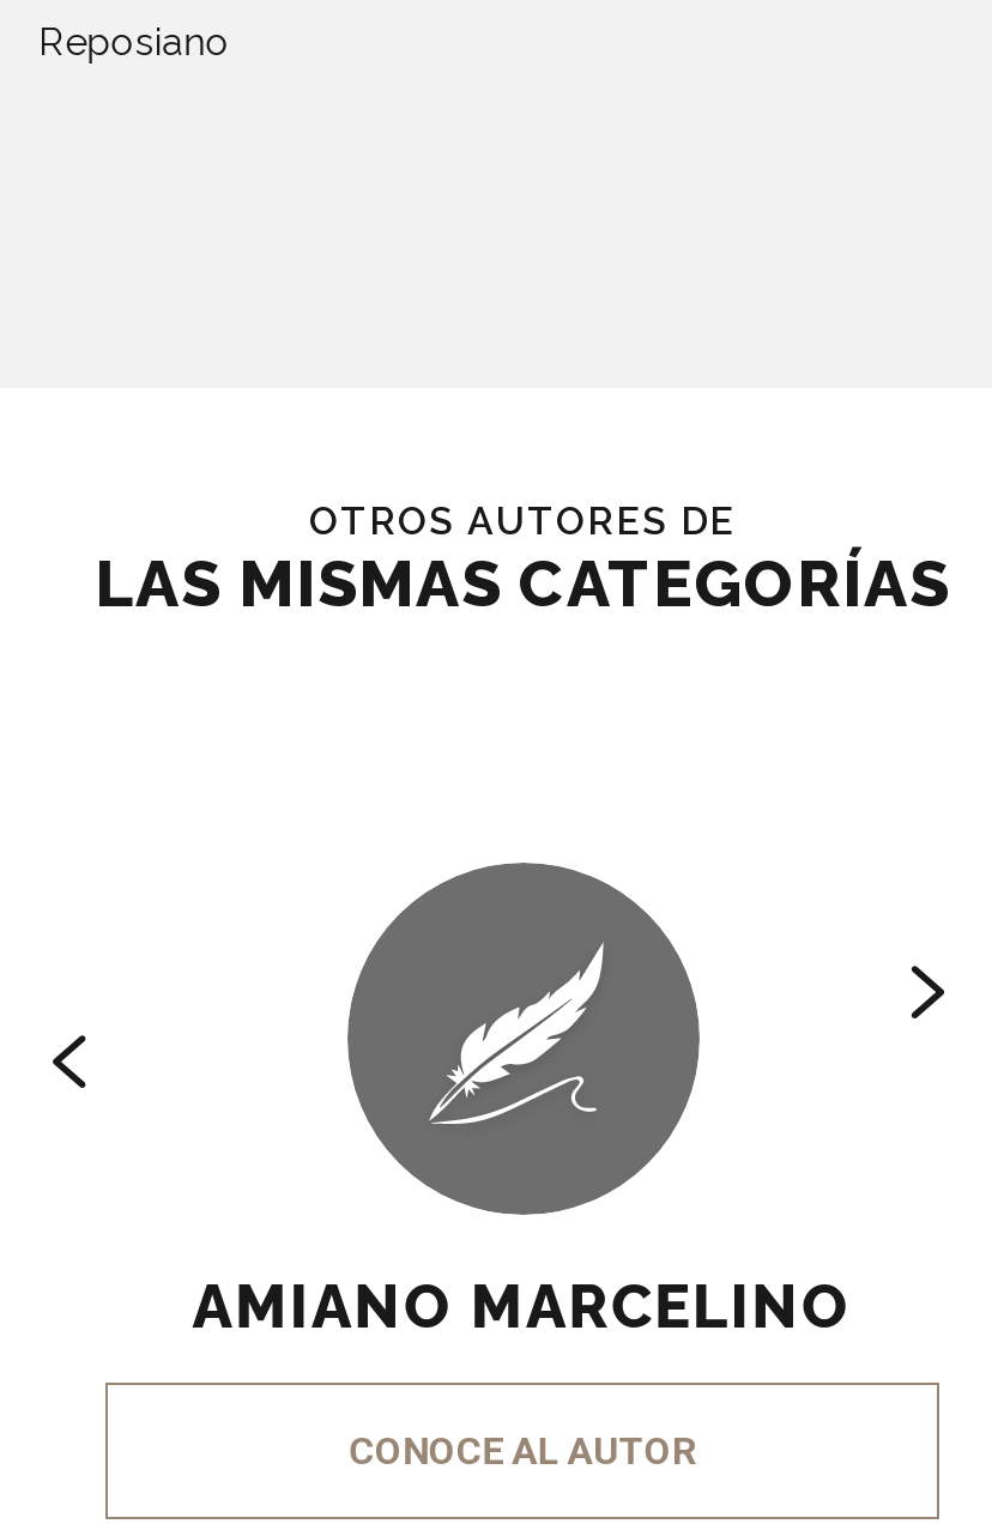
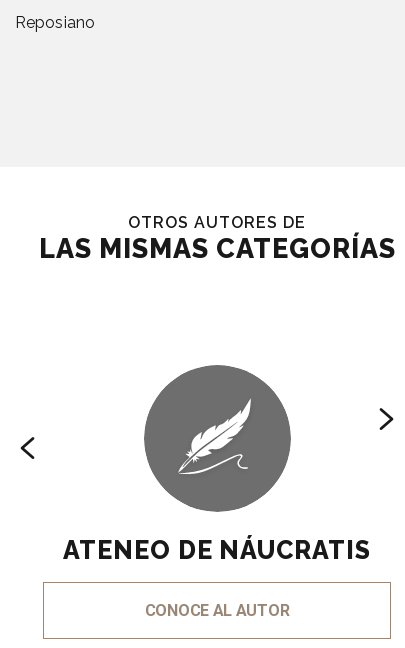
[192,1270,852,1342] AMIANO MARCELINO -> [63,535,370,565] ATENEO DE NÁUCRATIS

